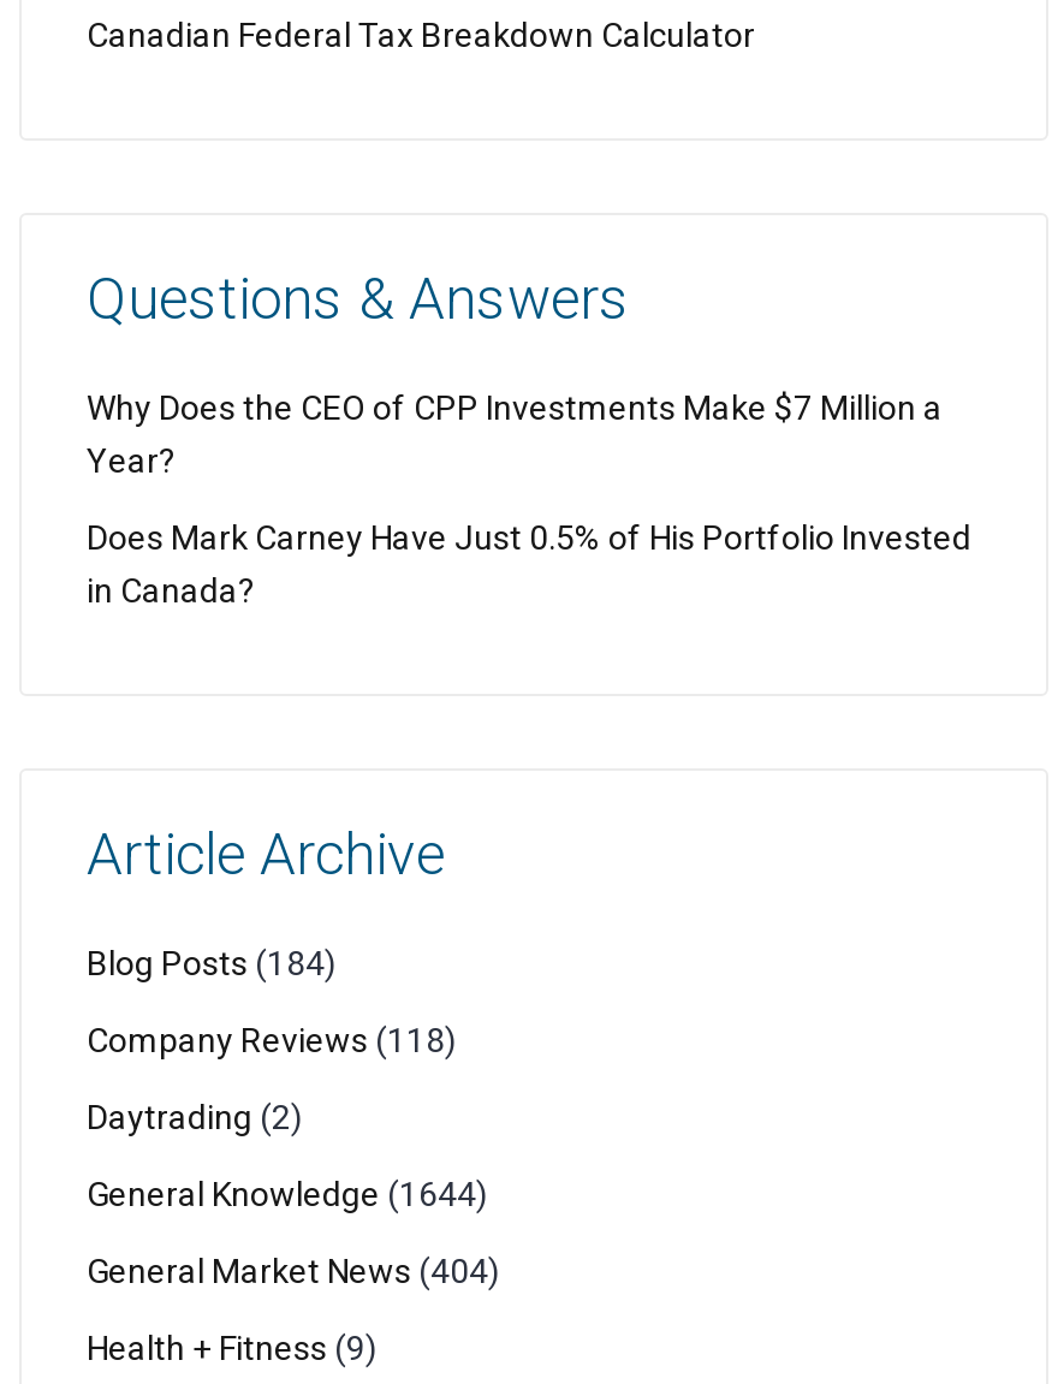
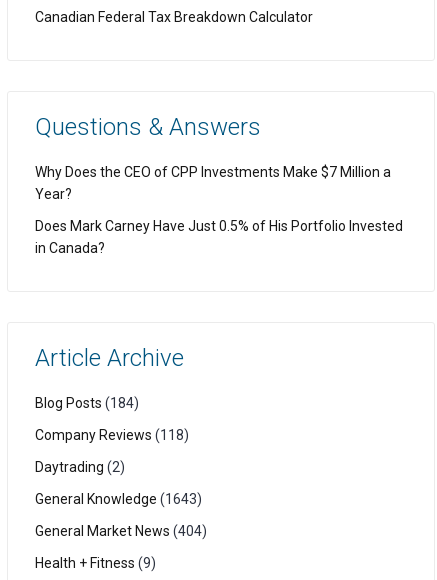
[87,1175,488,1213] General Knowledge (1644) -> [35,491,202,507] General Knowledge (1643)

